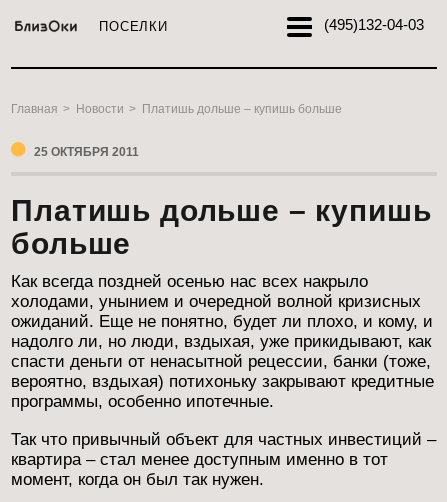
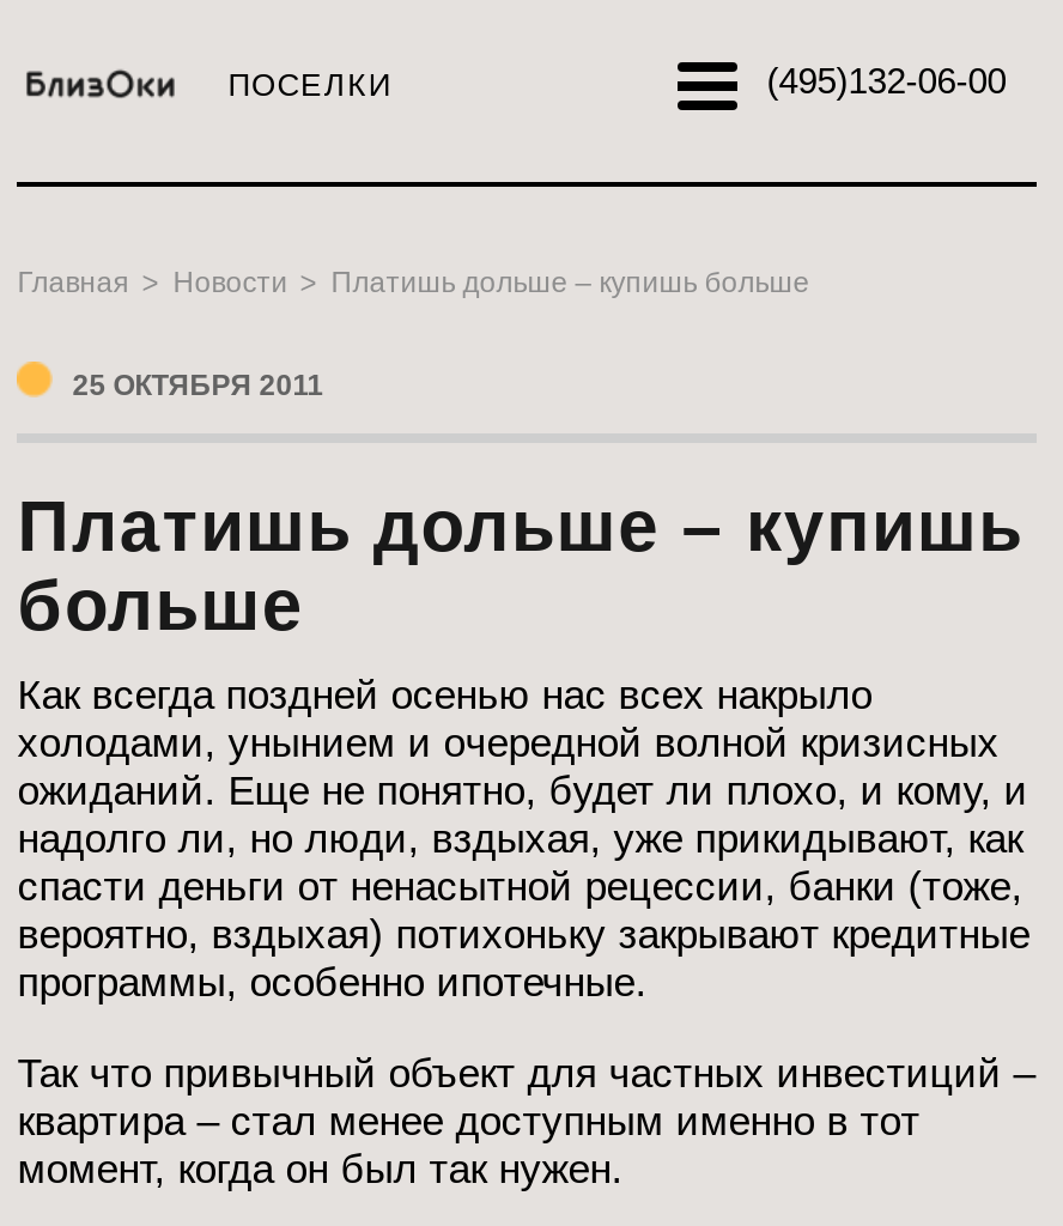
[324,16,424,33] (495)132-04-03 -> [767,60,1006,101] (495)132-06-00

